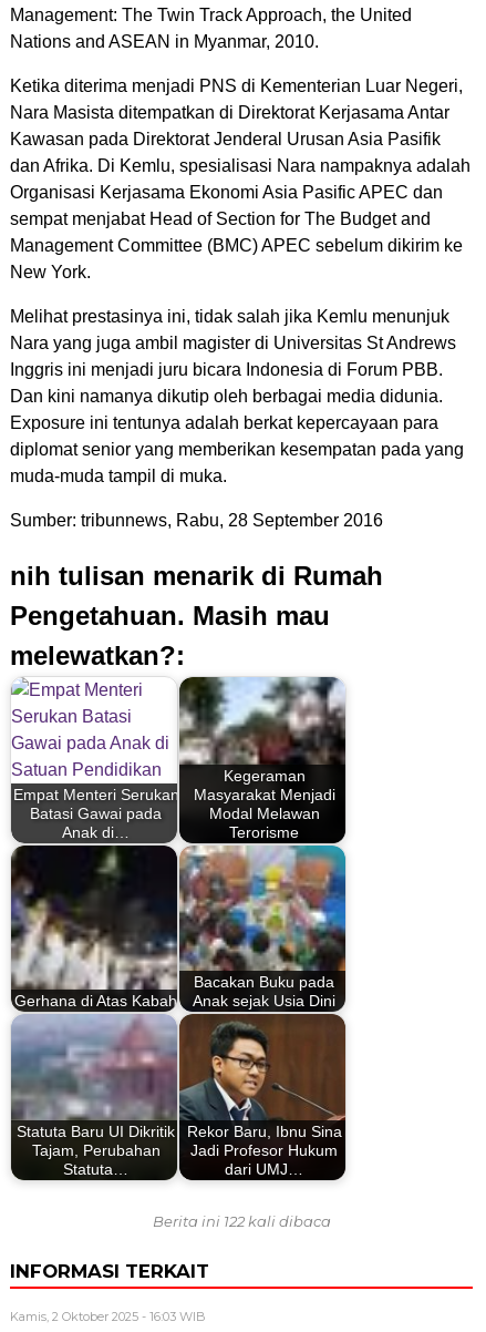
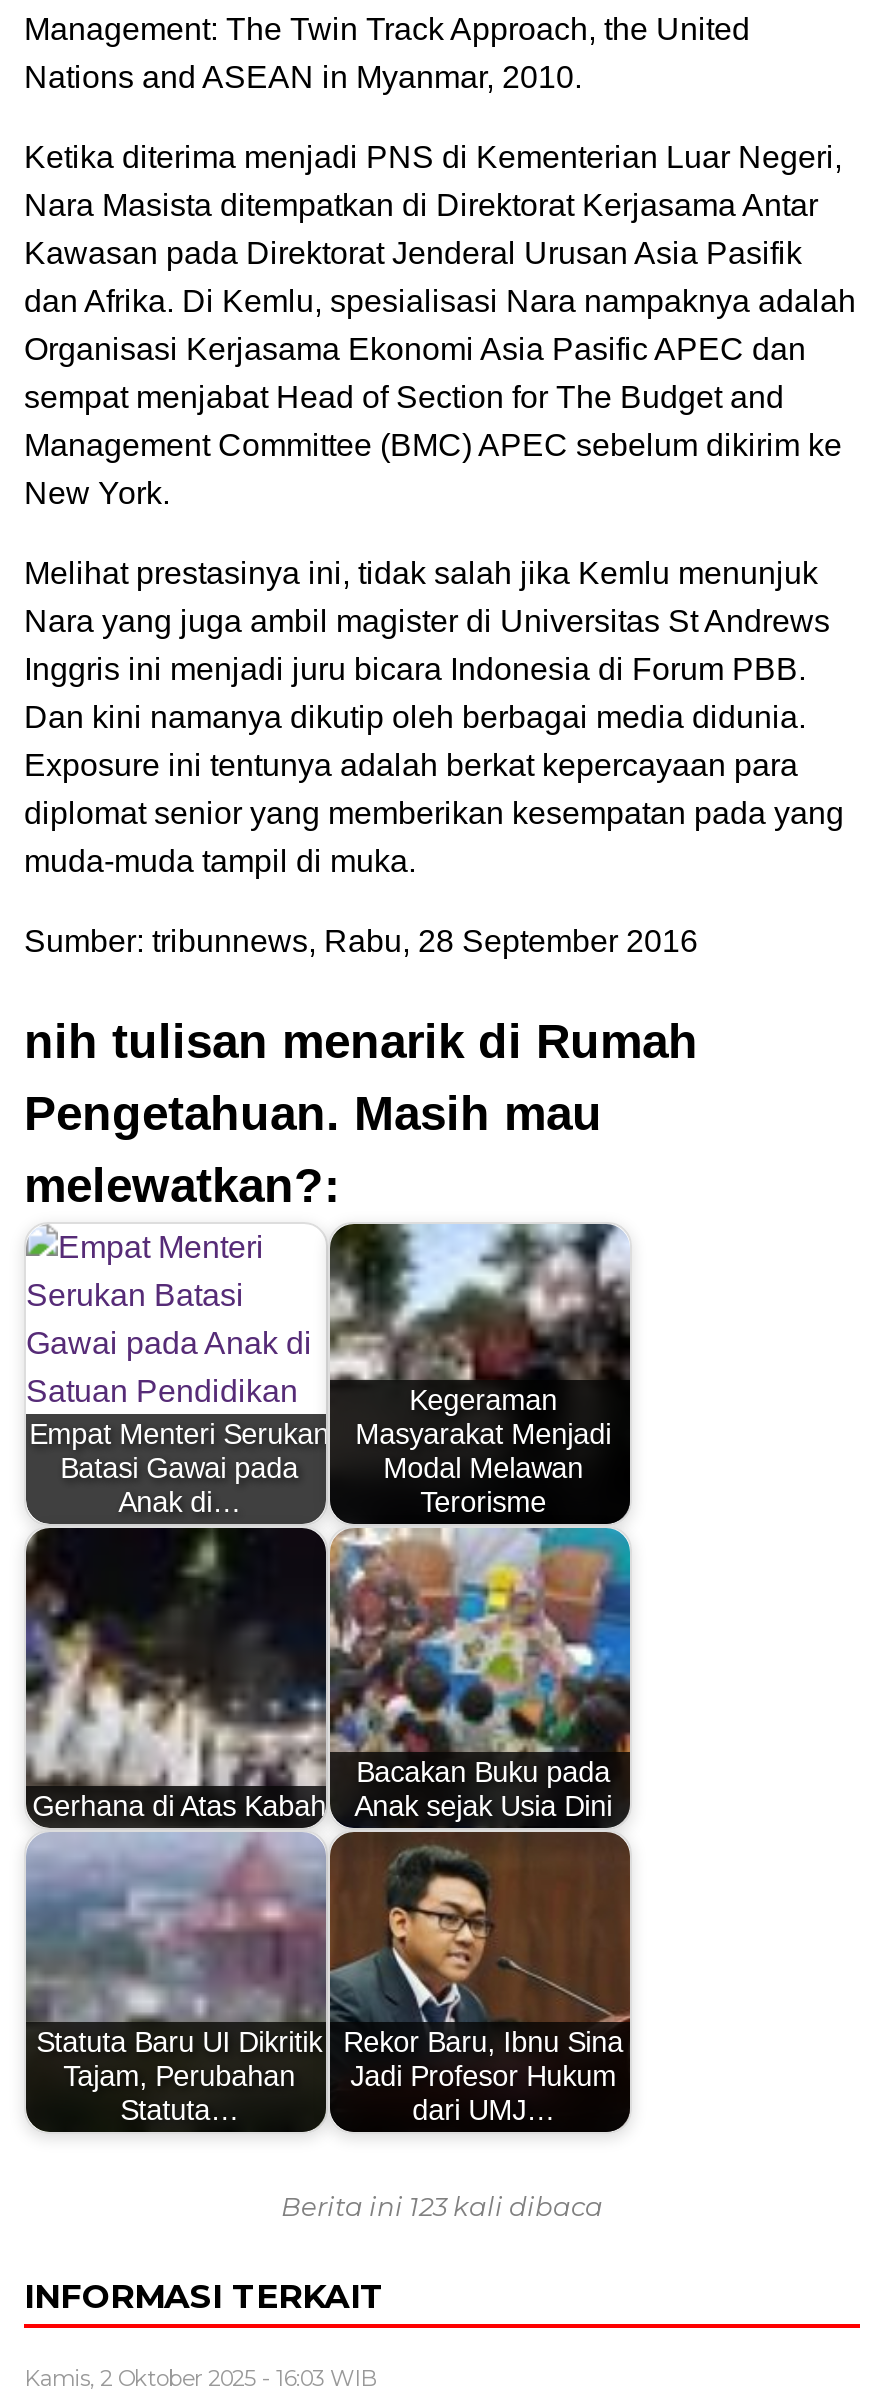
[152,1213,330,1230] Berita ini 122 kali dibaca -> [281,2189,603,2221] Berita ini 123 kali dibaca

